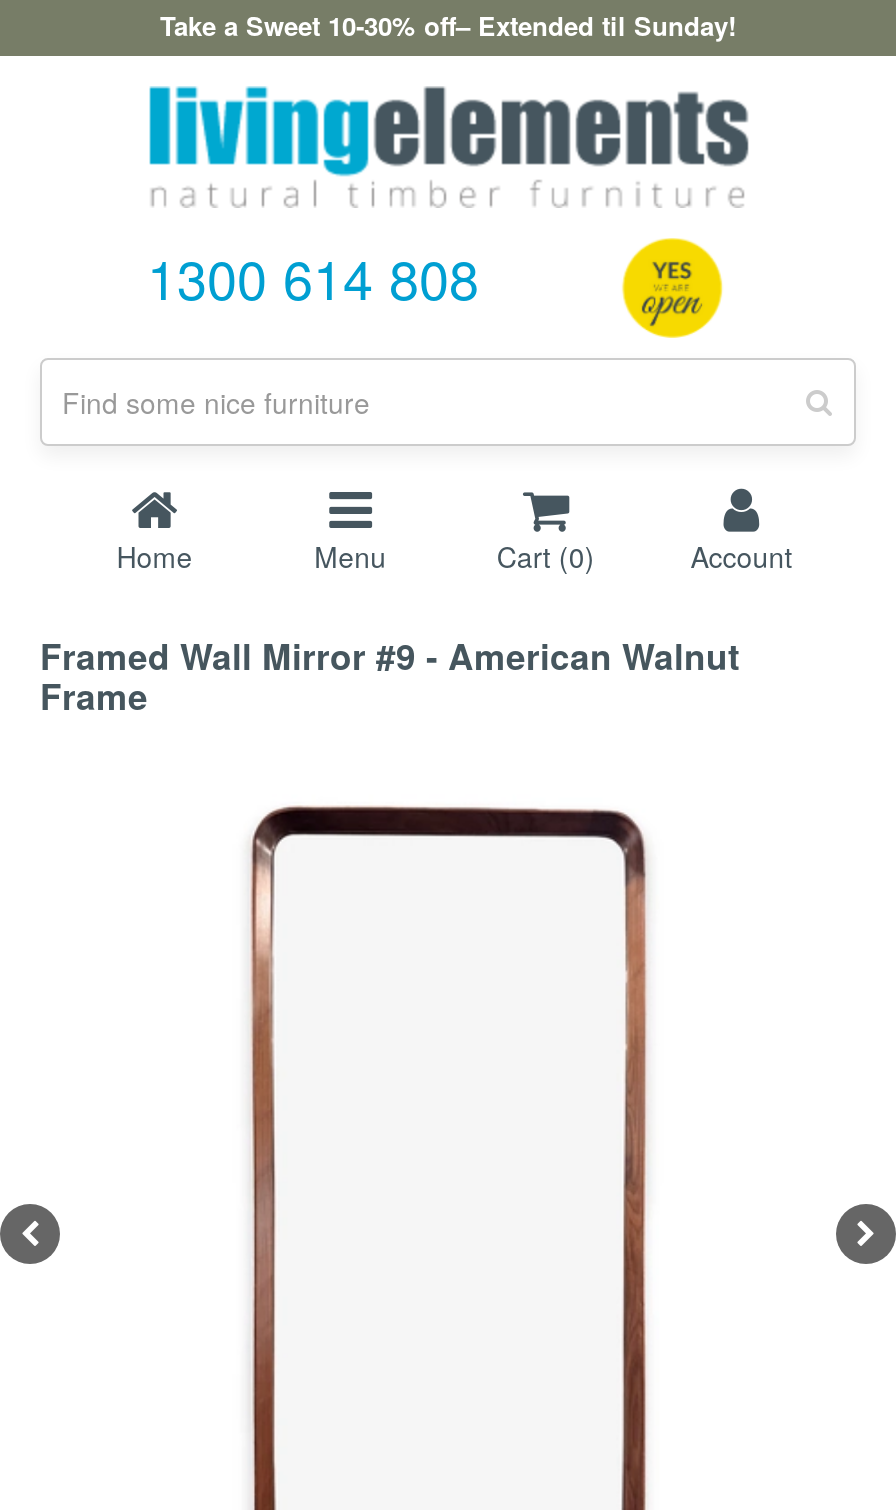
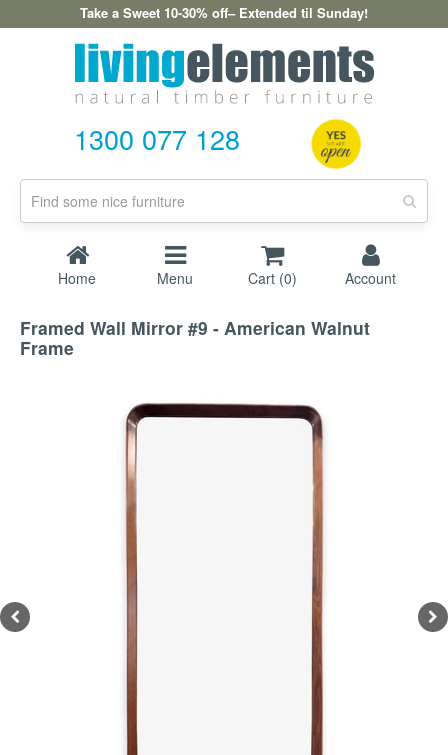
[147,238,479,316] 1300 614 808 -> [73,119,239,158] 1300 077 128

